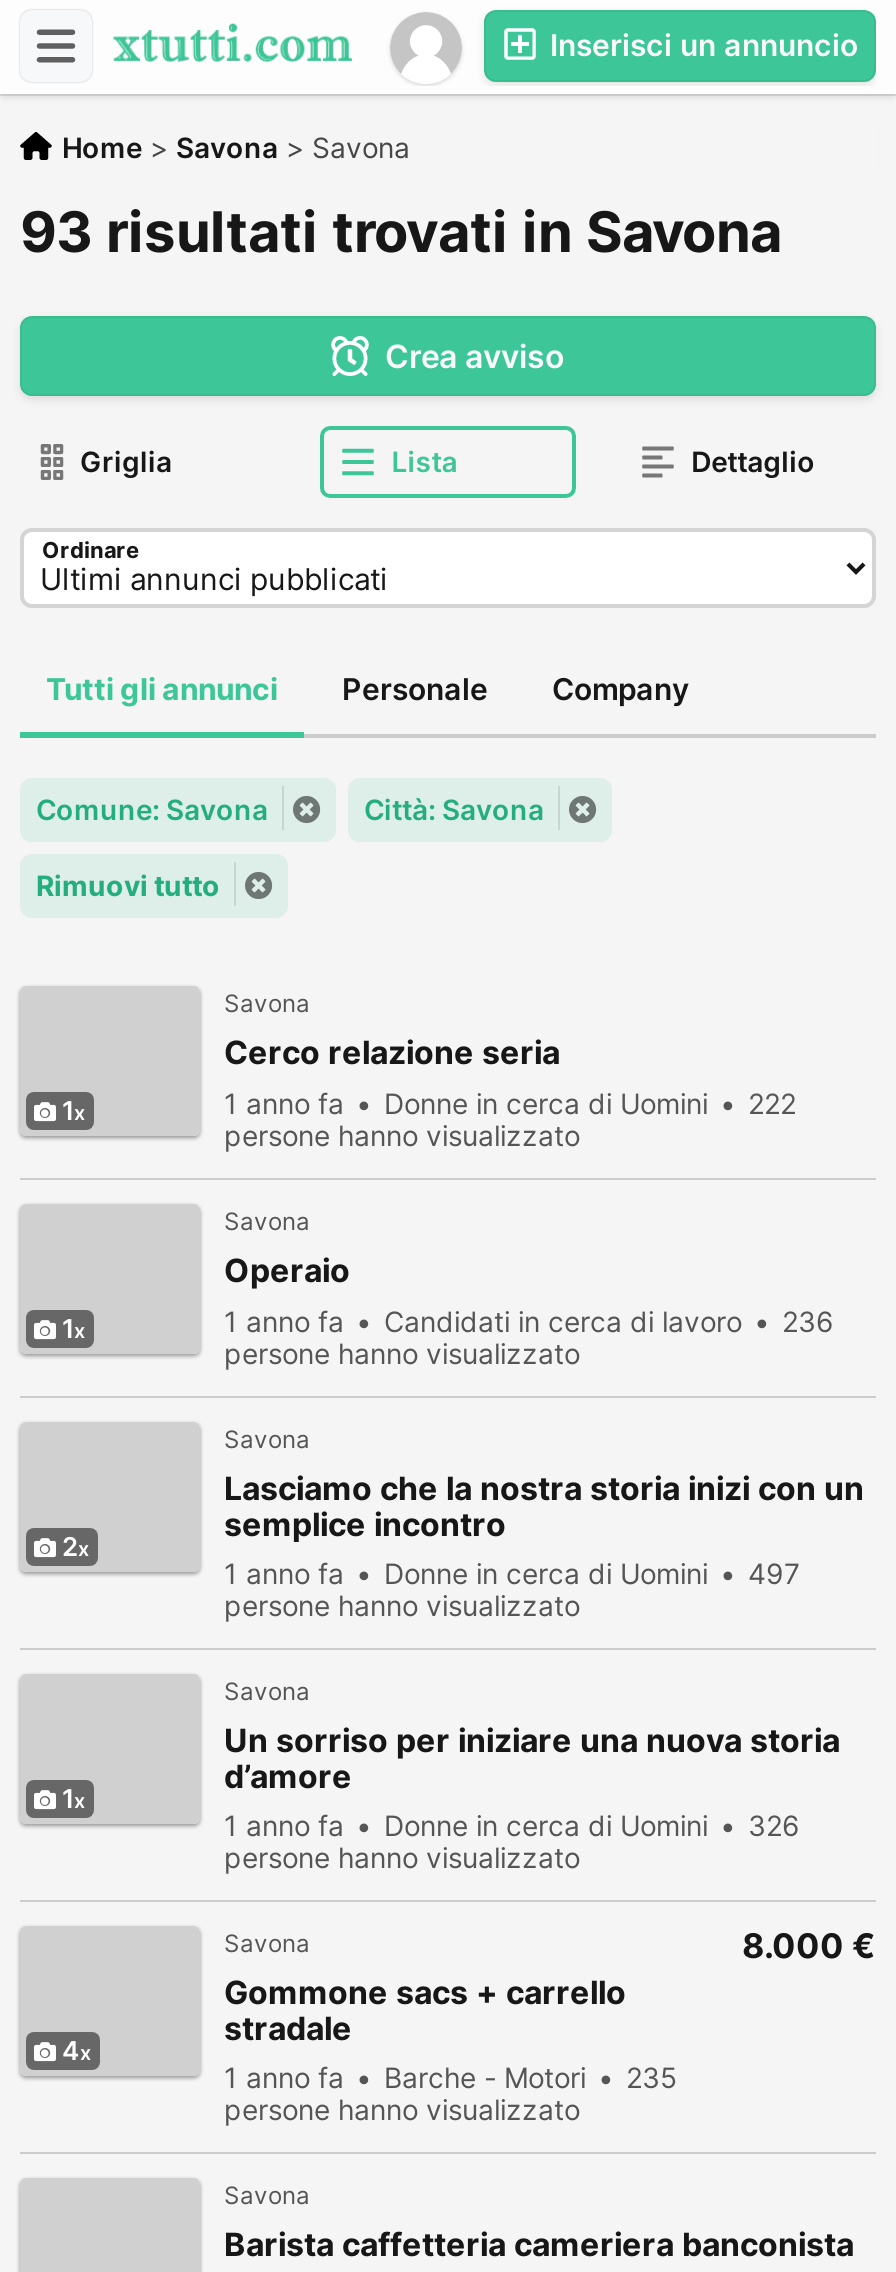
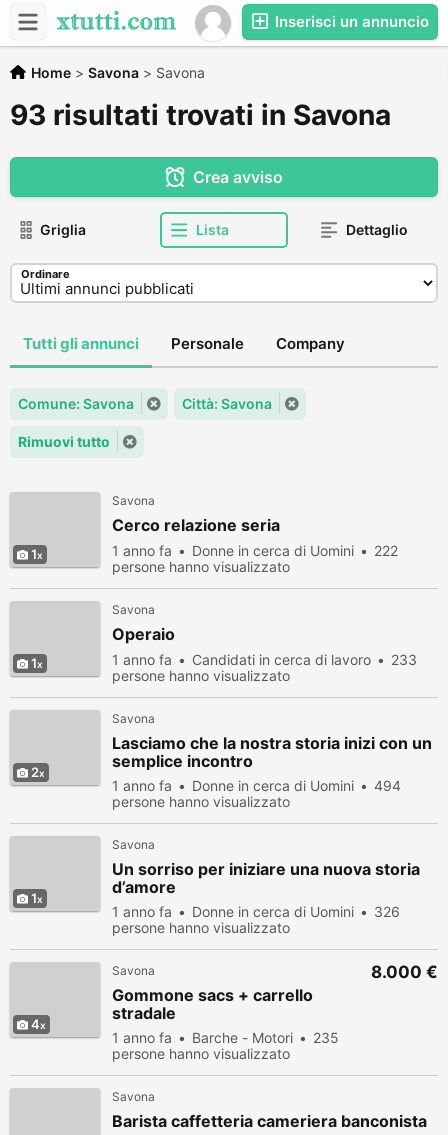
[224,1304,834,1338] 1 anno fa Candidati in cerca di lavoro 236 -> [112,651,417,668] 1 anno fa Candidati in cerca di lavoro 233
[224,1556,800,1590] 1 anno fa Donne in cerca di Uomini 497 -> [112,777,401,794] 1 anno fa Donne in cerca di Uomini 494

